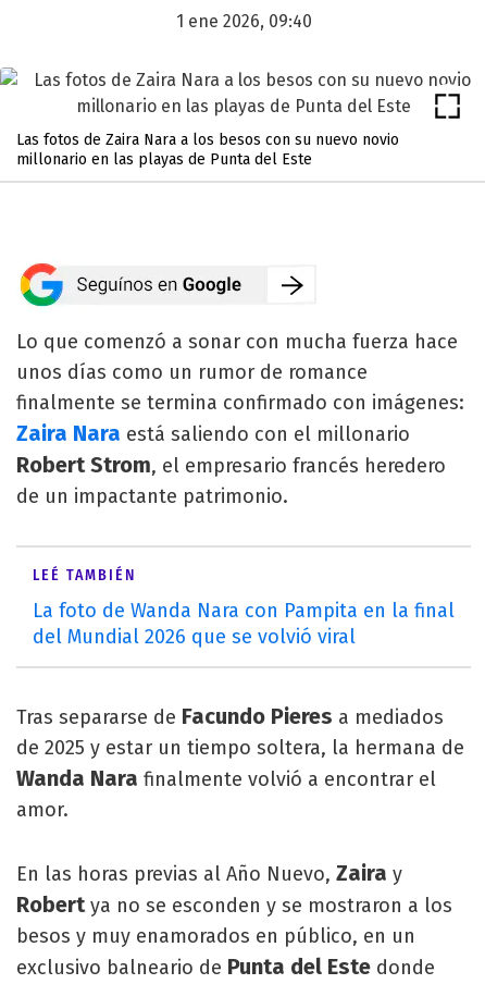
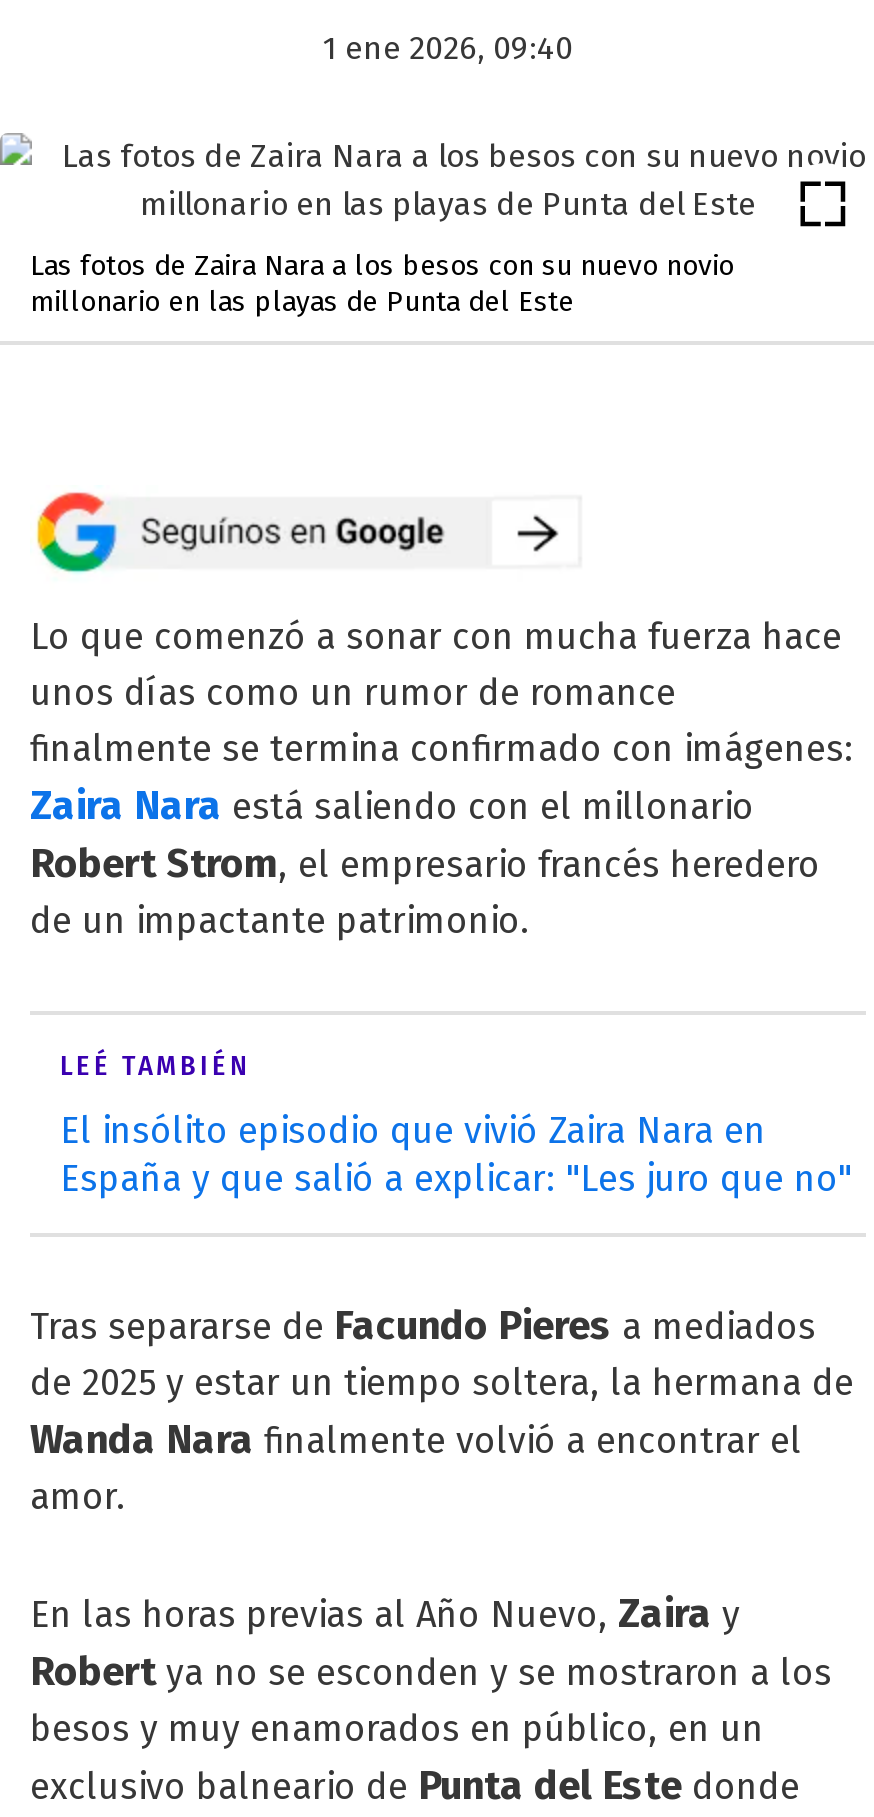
[33,599,455,649] La foto de Wanda Nara con Pampita en la final | del Mundial 2026 que se volvió viral -> [60,1109,852,1201] El insólito episodio que vivió Zaira Nara en | España y que salió a explicar: "Les juro que no"

